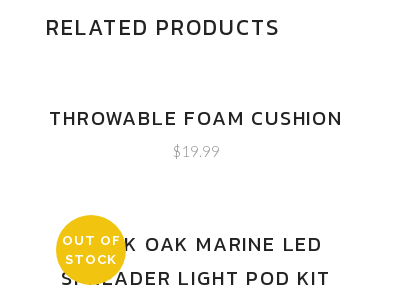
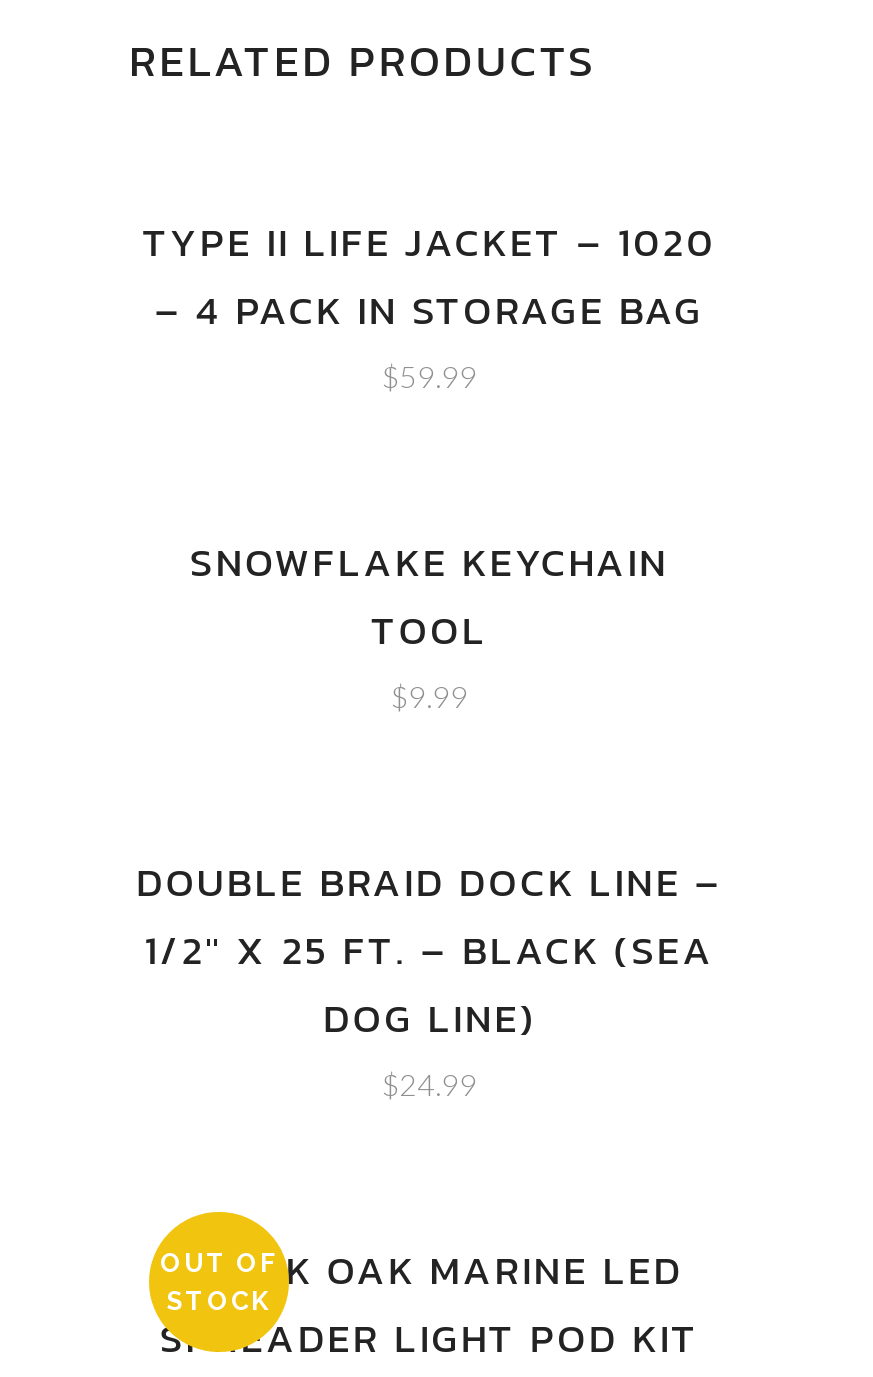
[49,103,343,160] THROWABLE FOAM CUSHION | $19.99 -> [136,212,722,1102] TYPE II LIFE JACKET – 1020 | – 4 PACK IN STORAGE BAG | $59.99 | SNOWFLAKE KEYCHAIN | TOOL | $9.99 | DOUBLE BRAID DOCK LINE – | 1/2″ X 25 FT. – BLACK (SEA | DOG LINE) | $24.99

